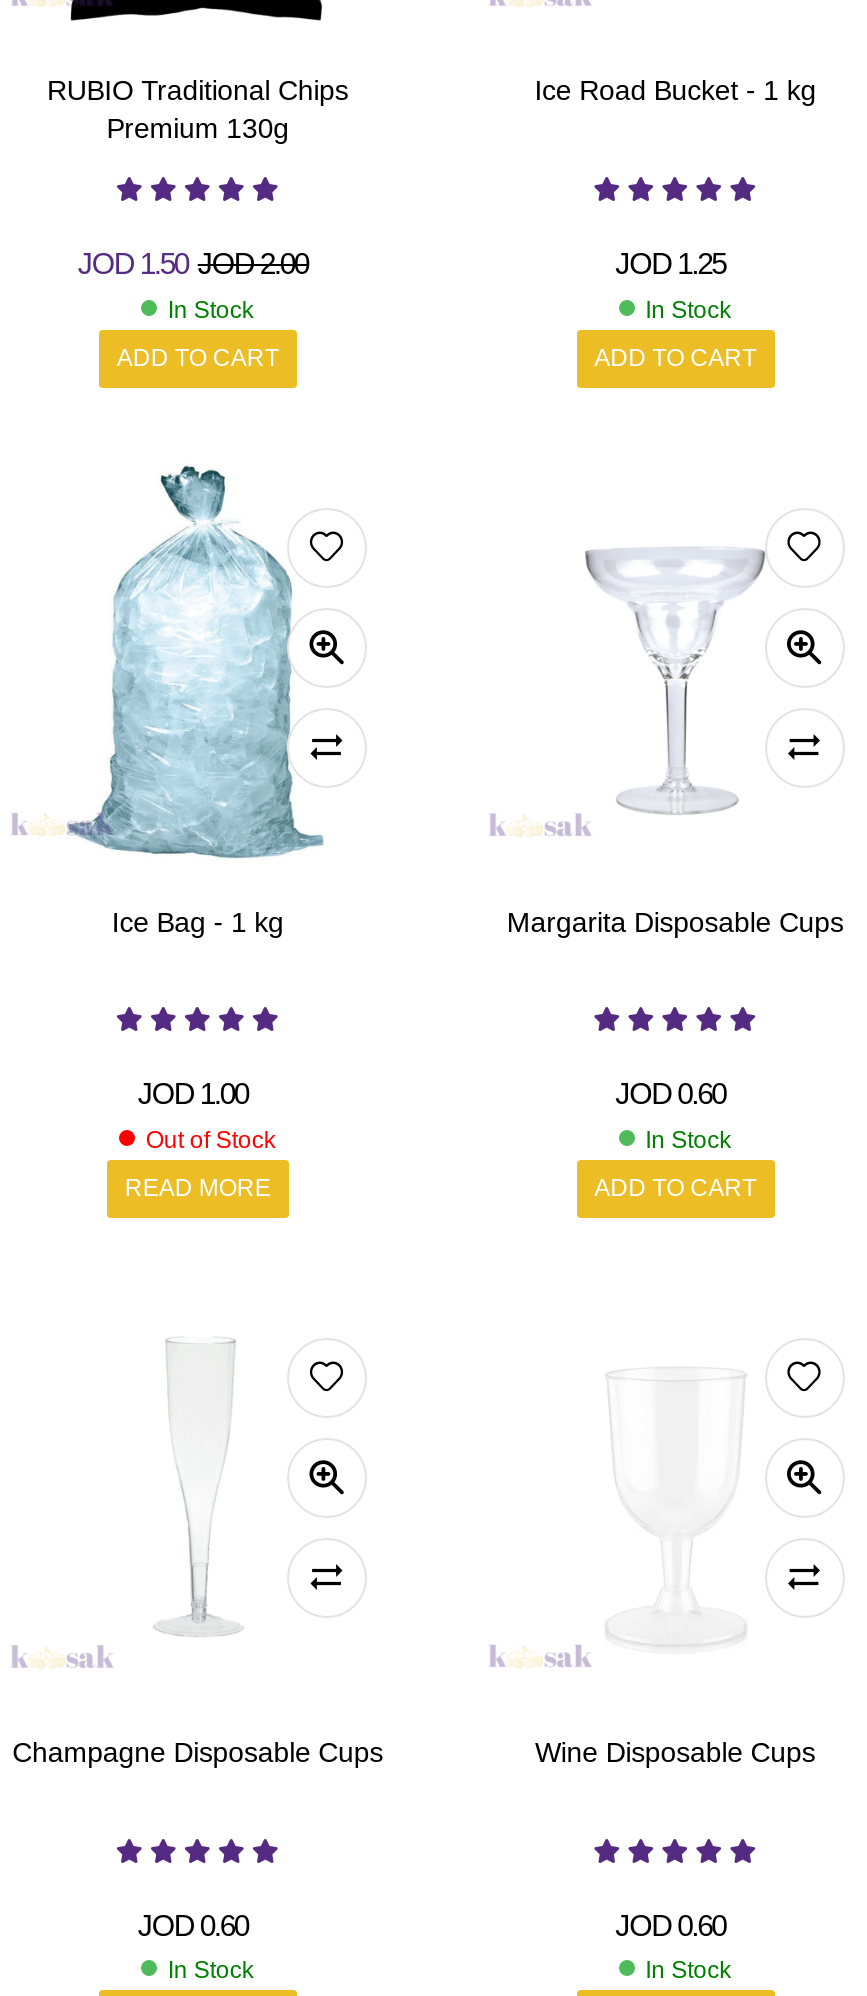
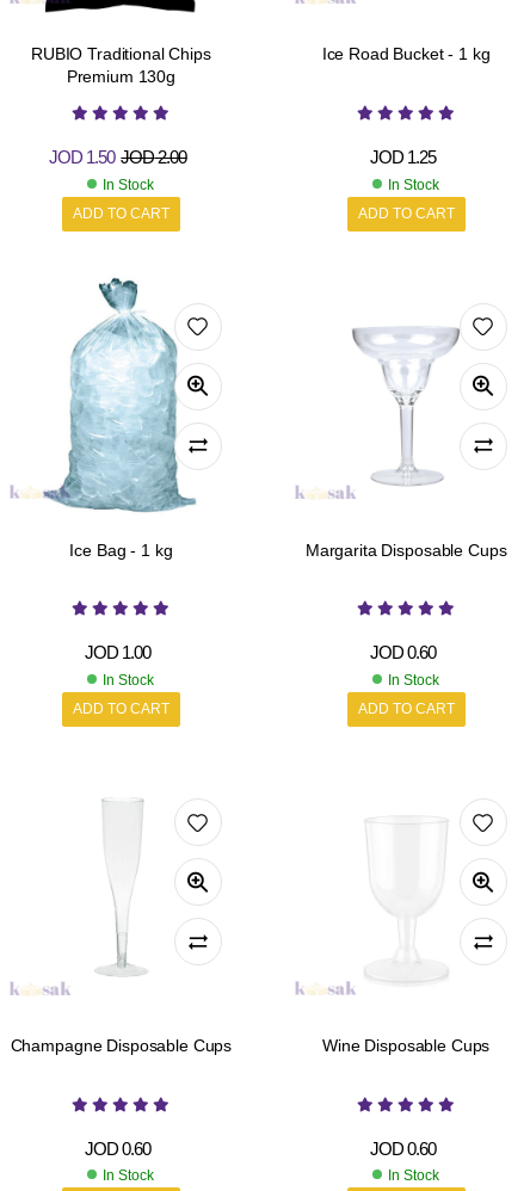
[146,1126,276,1154] Out of Stock -> [103,672,154,689] In Stock
[125,1174,271,1202] READ MORE -> [73,701,169,717] ADD TO CART

